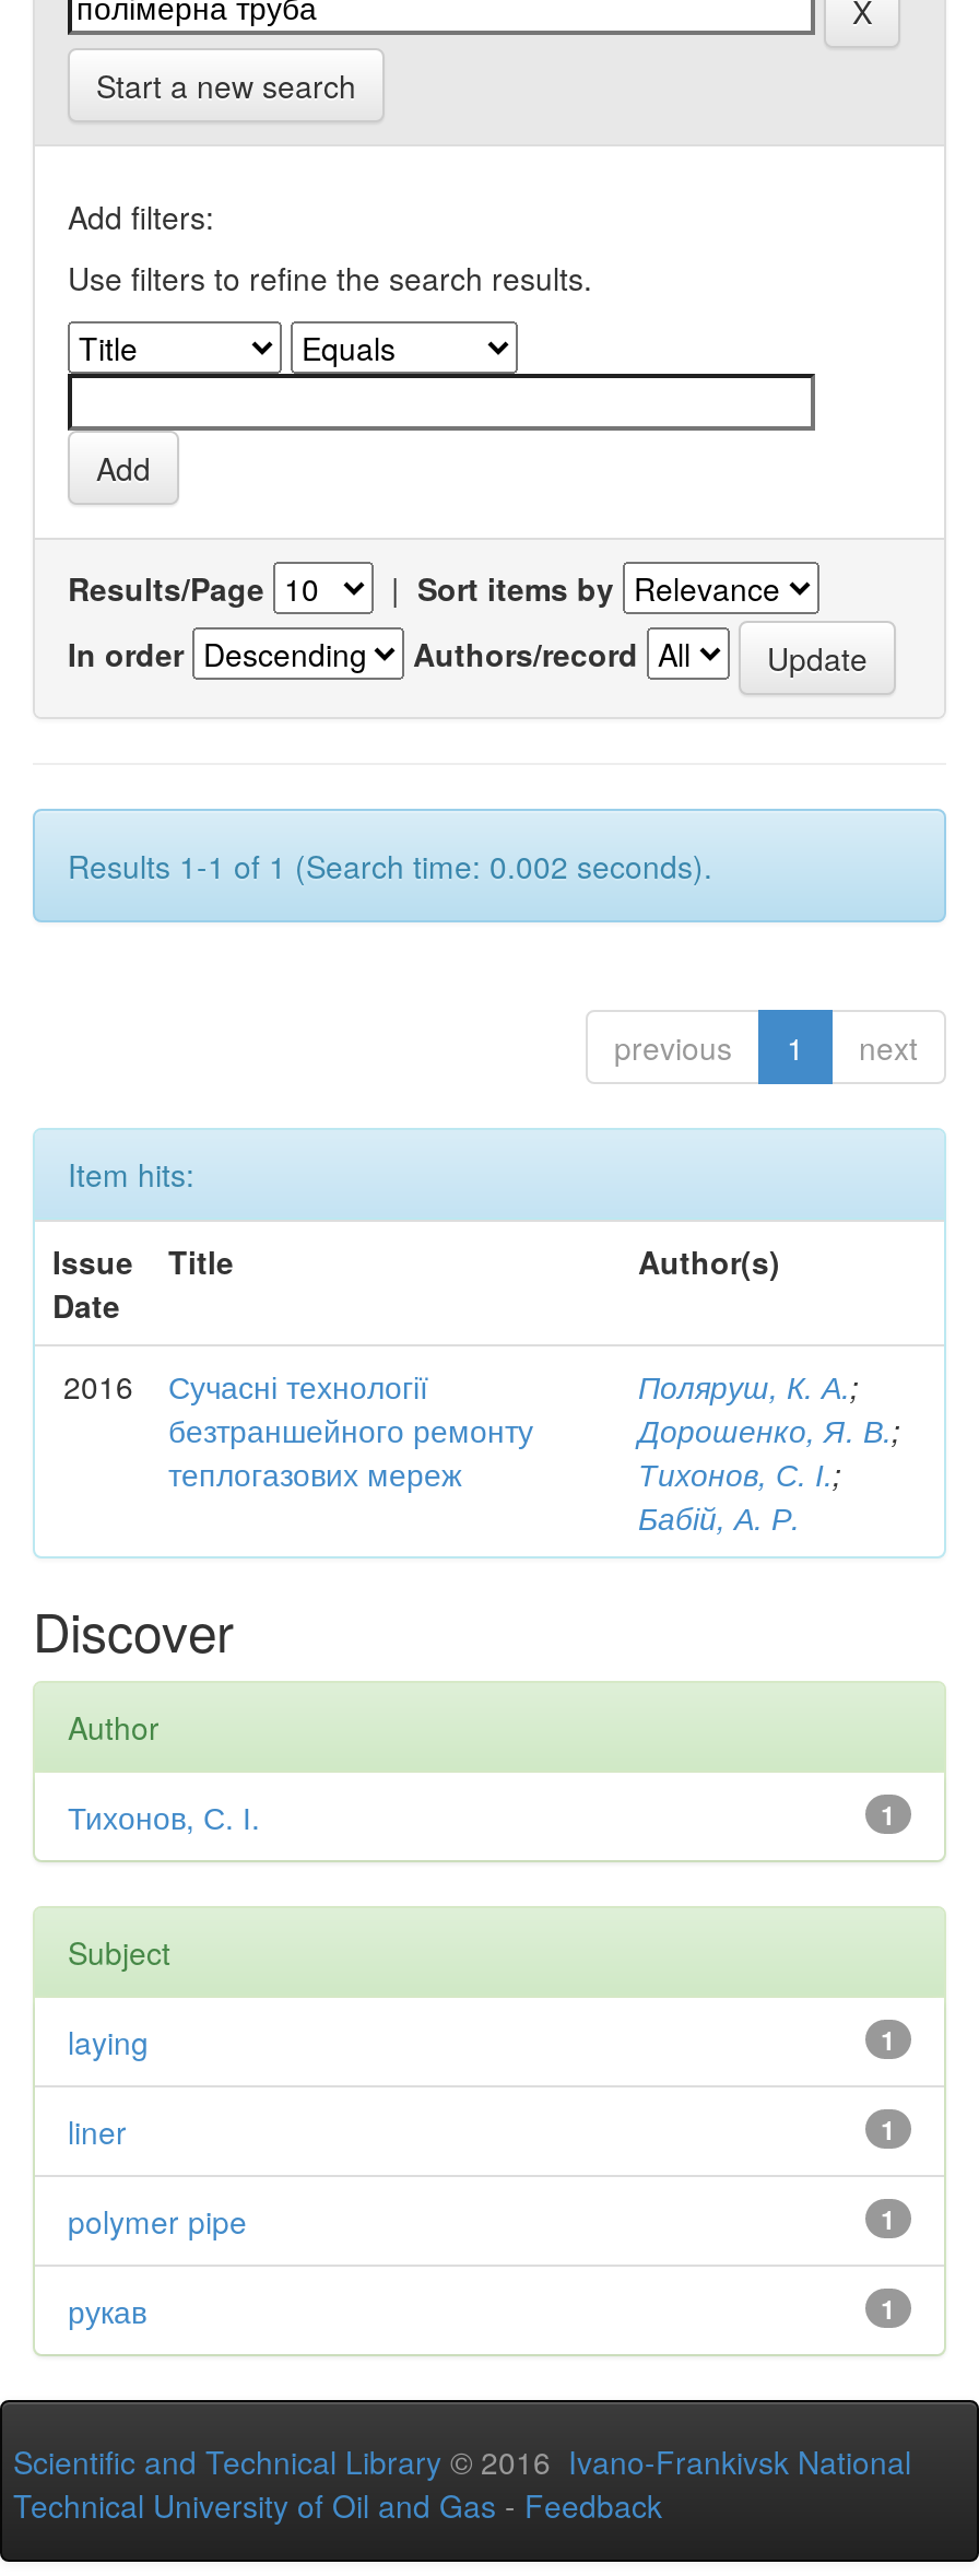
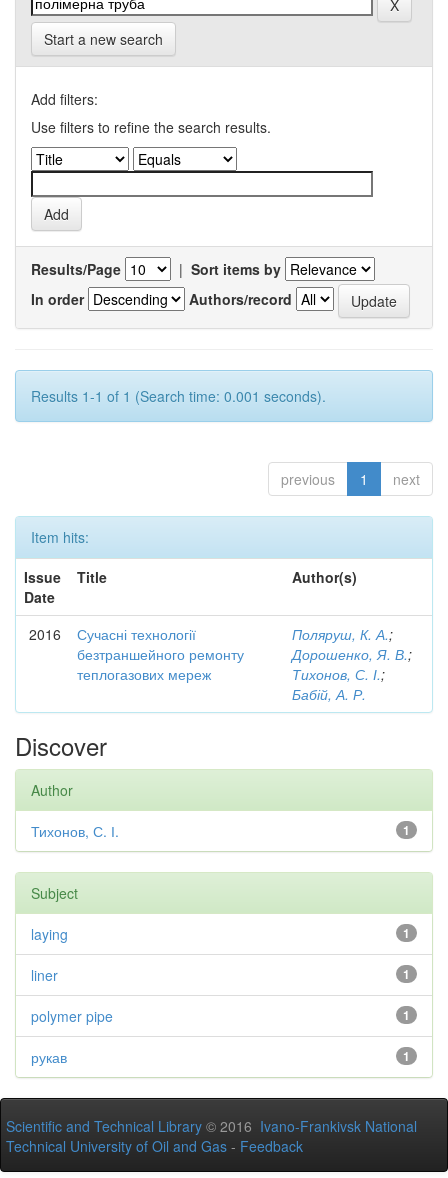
[68,844,712,887] Results 1-1 of 1 (Search time: 0.002 seconds). -> [31,386,326,406] Results 1-1 of 1 (Search time: 0.001 seconds).

